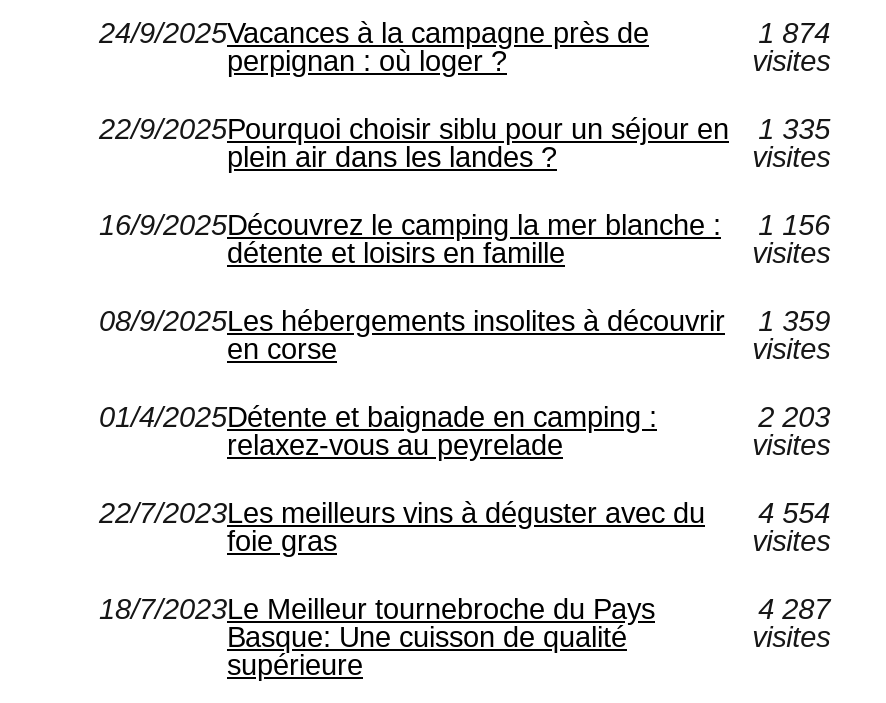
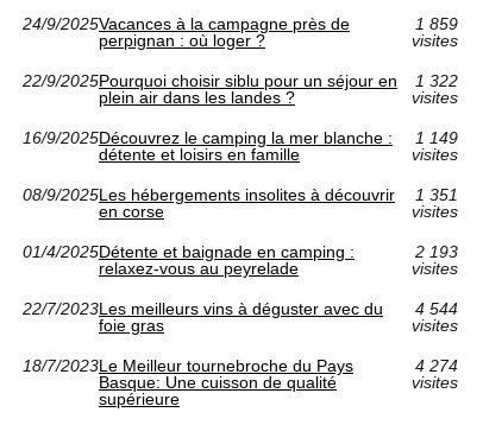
[758,18,830,50] 1 874 -> [415,15,458,34] 1 859
[99,114,830,146] 22/9/2025Pourquoi choisir siblu pour un séjour en 1 335 -> [23,72,458,91] 22/9/2025Pourquoi choisir siblu pour un séjour en 1 322
[99,210,830,242] 16/9/2025Découvrez le camping la mer blanche : 1 156 -> [23,129,458,148] 16/9/2025Découvrez le camping la mer blanche : 1 149
[99,306,830,338] 08/9/2025Les hébergements insolites à découvrir 1 359 -> [23,186,458,205] 08/9/2025Les hébergements insolites à découvrir 1 351
[758,402,830,434] 2 203 -> [415,243,458,262] 2 193
[99,498,830,530] 22/7/2023Les meilleurs vins à déguster avec du 4 554 -> [23,300,458,319] 22/7/2023Les meilleurs vins à déguster avec du 4 544
[758,594,830,626] 4 287 -> [415,357,458,376] 4 274

